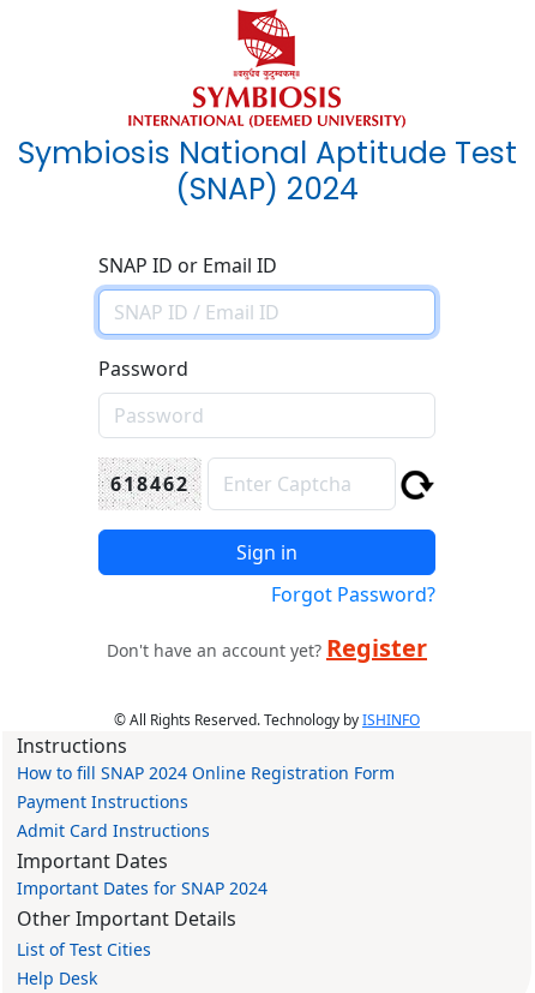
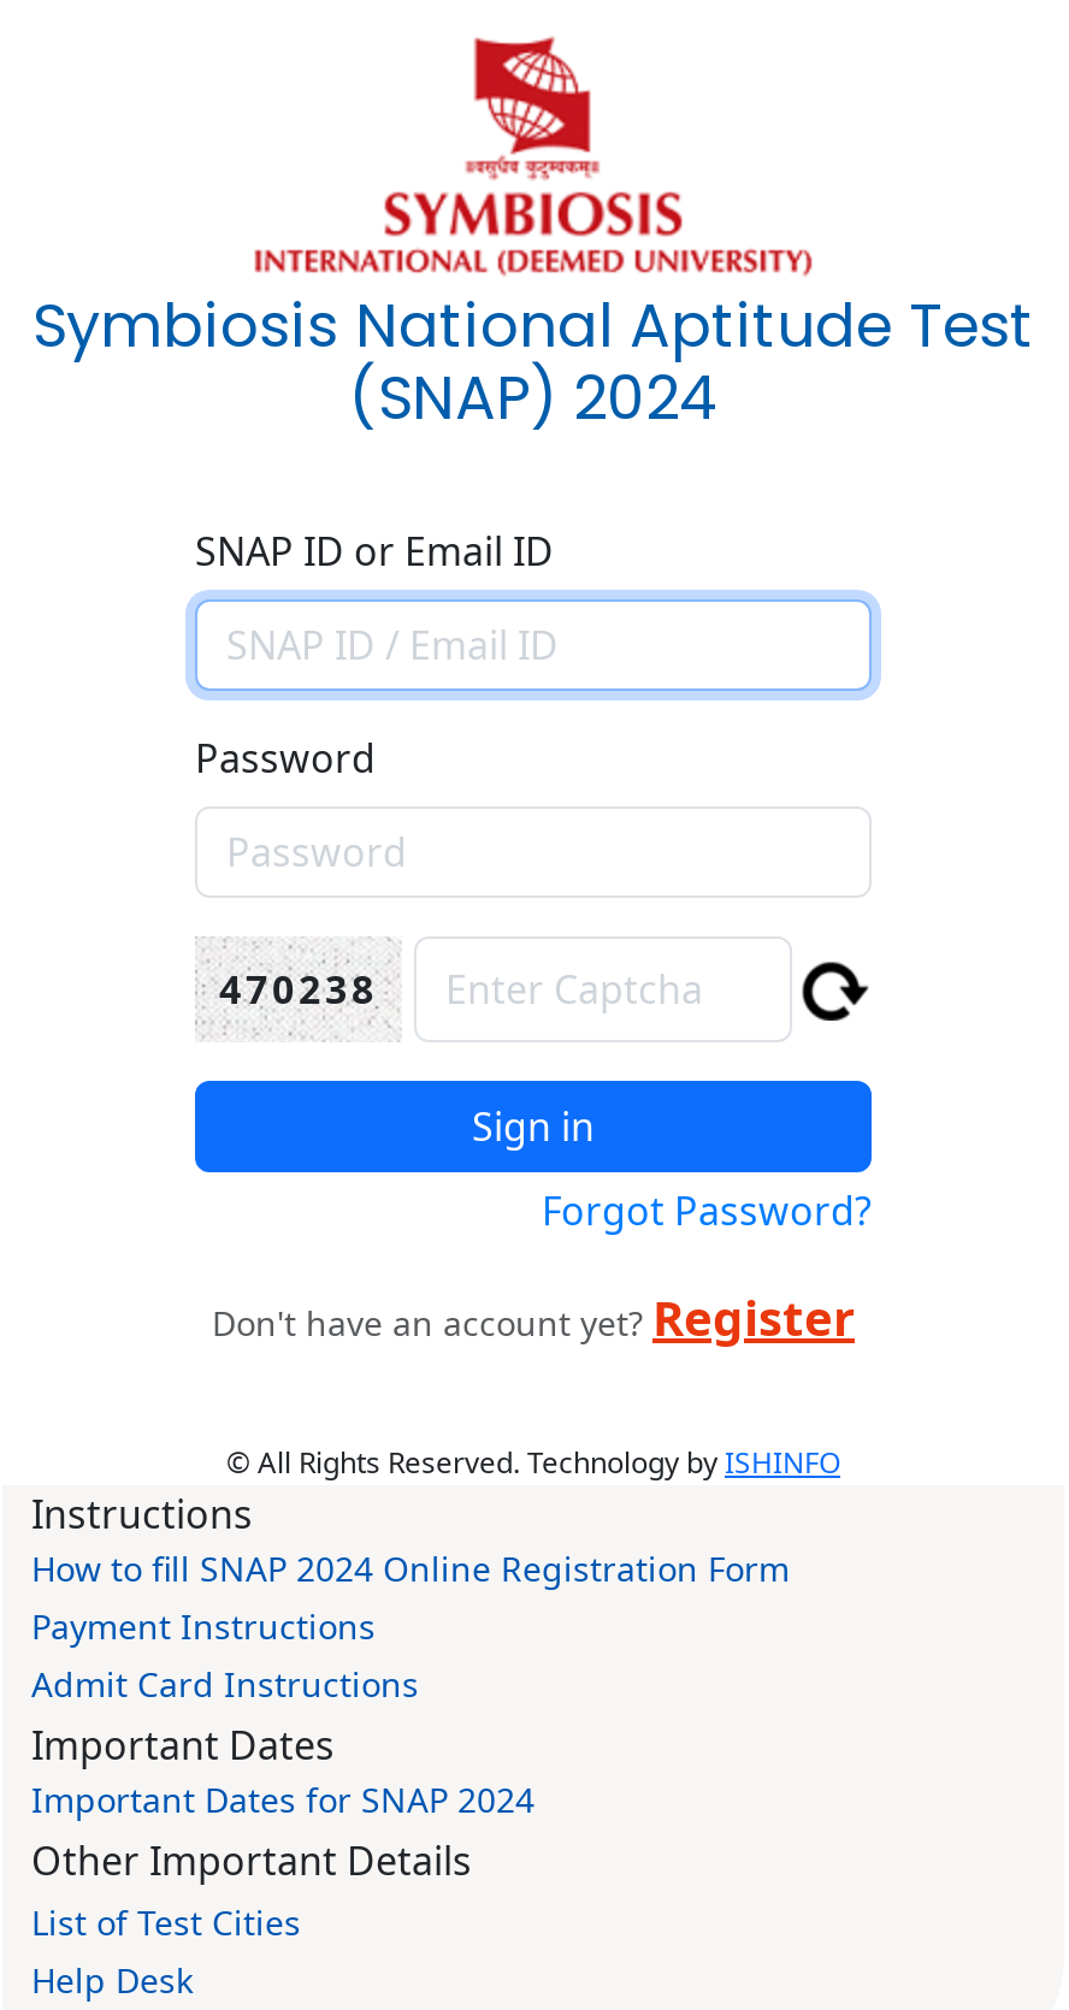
[110,471,190,497] 618462 -> [219,963,378,1016] 470238

